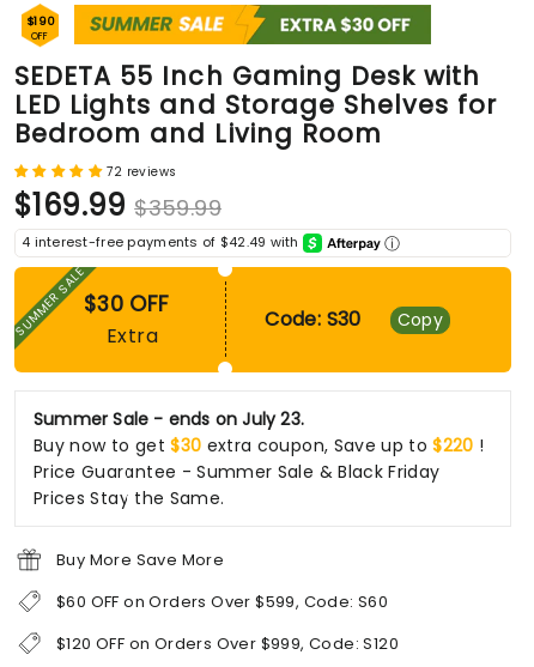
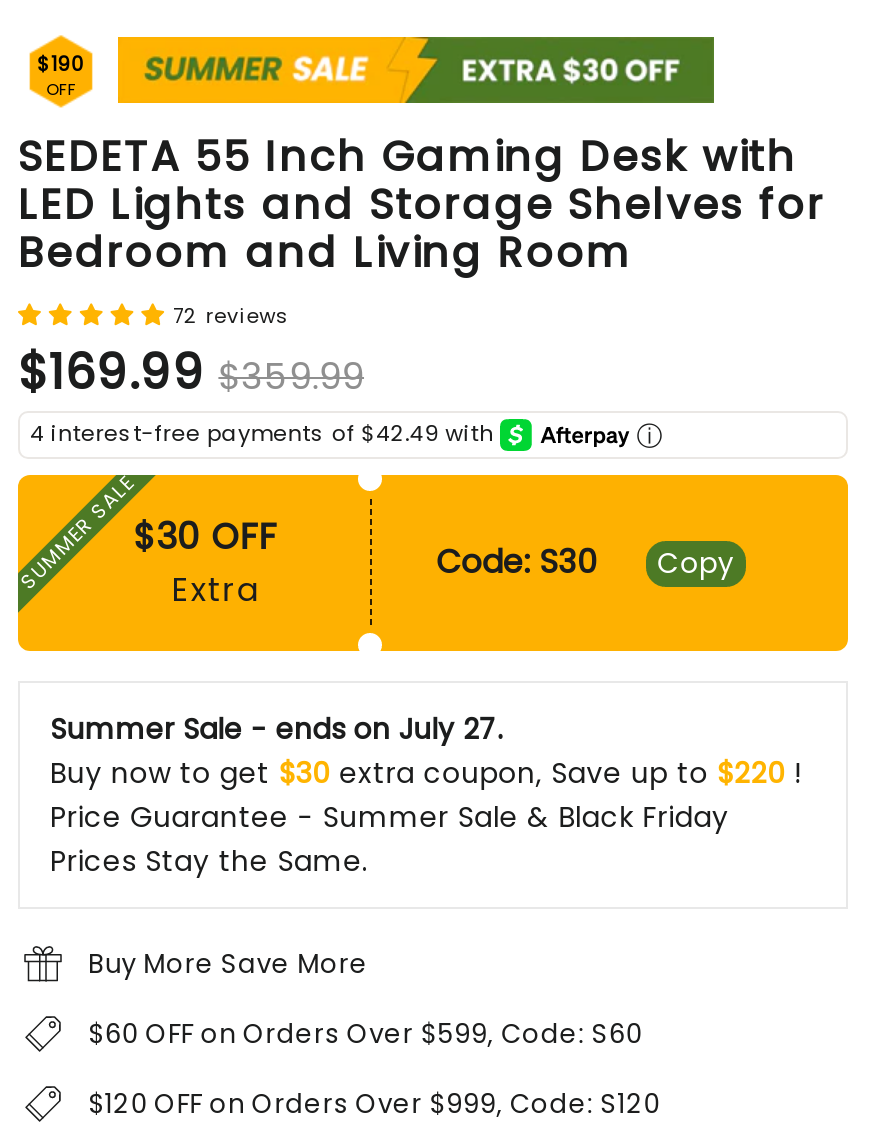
[34,407,304,431] Summer Sale - ends on July 23. -> [50,709,504,749] Summer Sale - ends on July 27.

